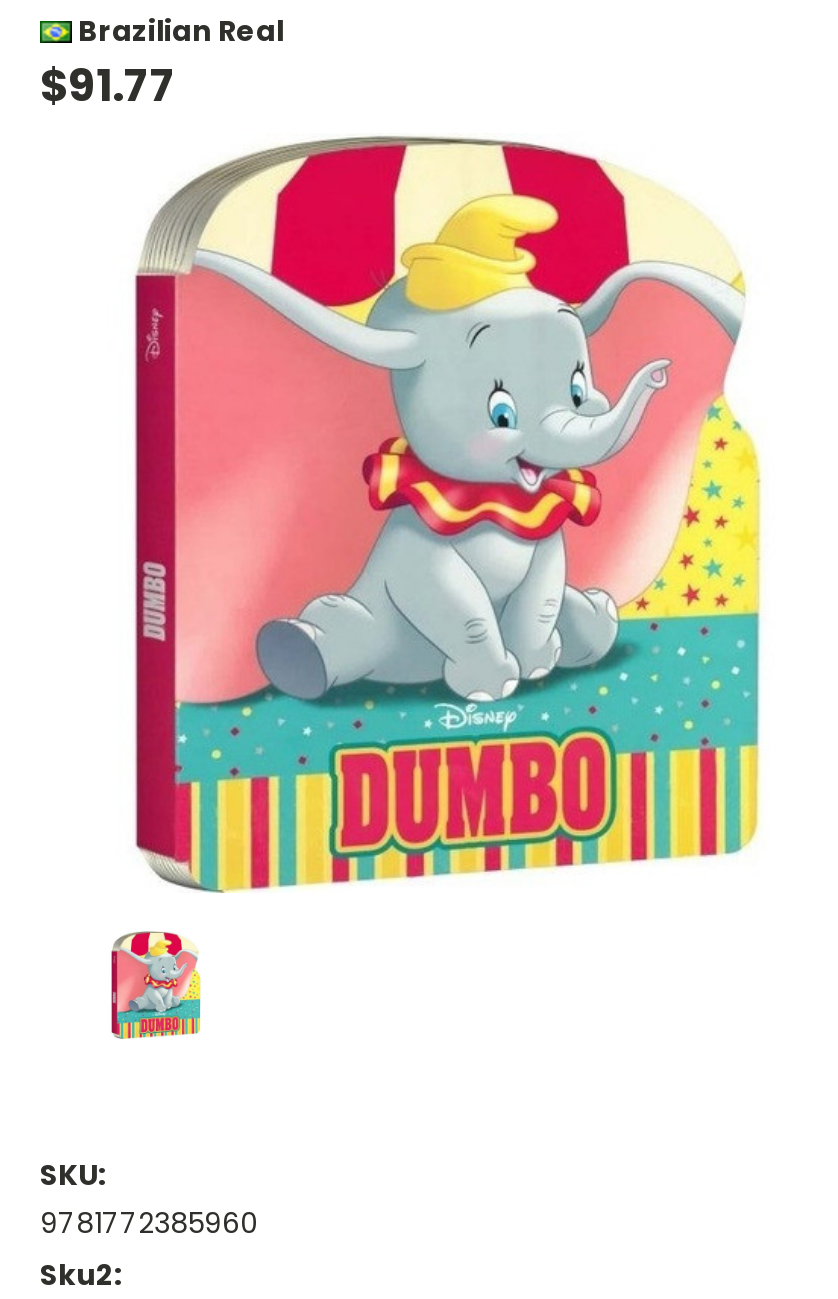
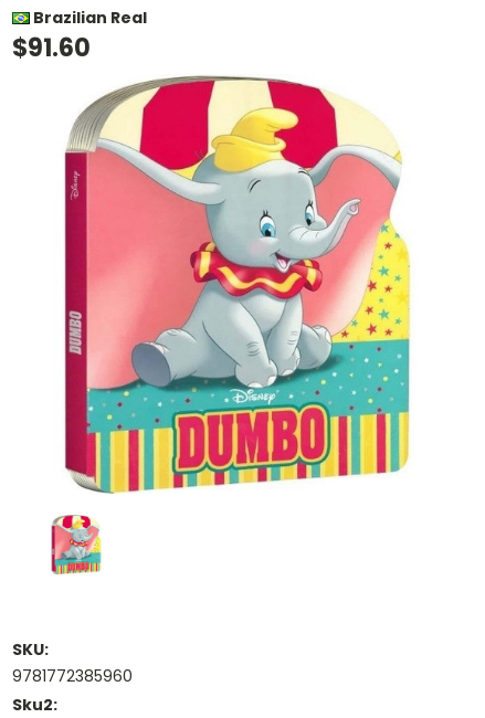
[40,54,176,116] $91.77 -> [12,31,91,65] $91.60

